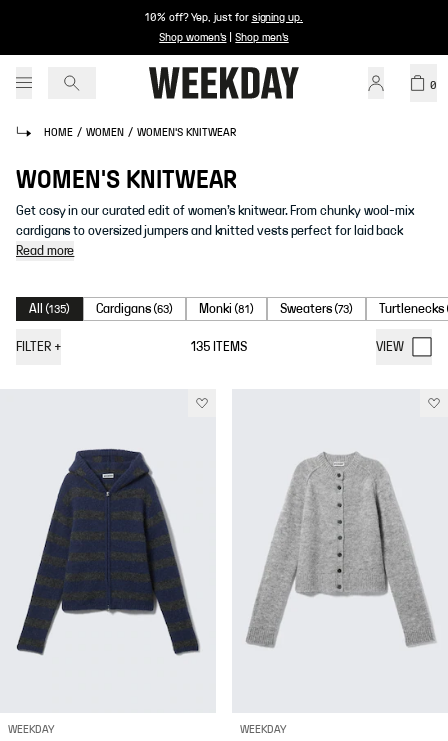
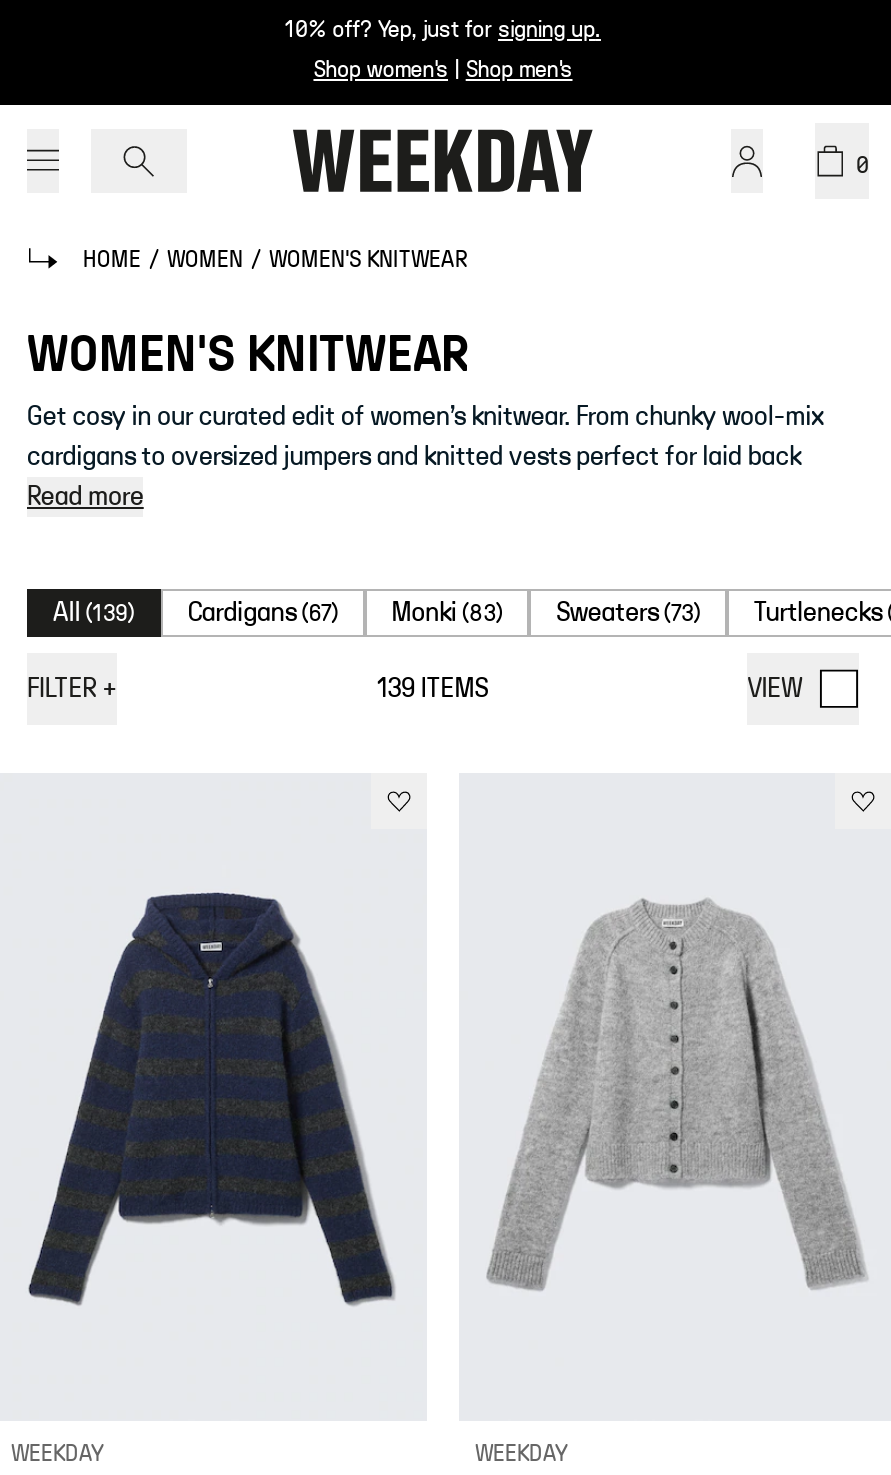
[29,302,70,316] All (135) -> [53,599,136,627] All (139)
[96,302,173,316] Cardigans (63) -> [188,599,340,627] Cardigans (67)
[199,302,254,316] Monki (81) -> [392,599,504,627] Monki (83)
[191,340,247,354] 135 ITEMS -> [377,675,488,703] 139 ITEMS

